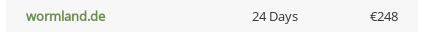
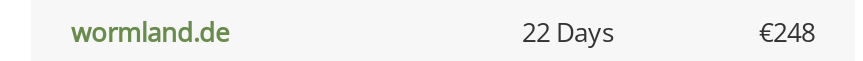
[251,7,297,25] 24 Days -> [522,14,614,50] 22 Days

